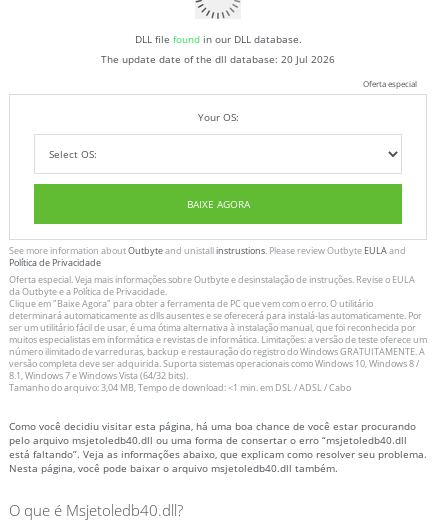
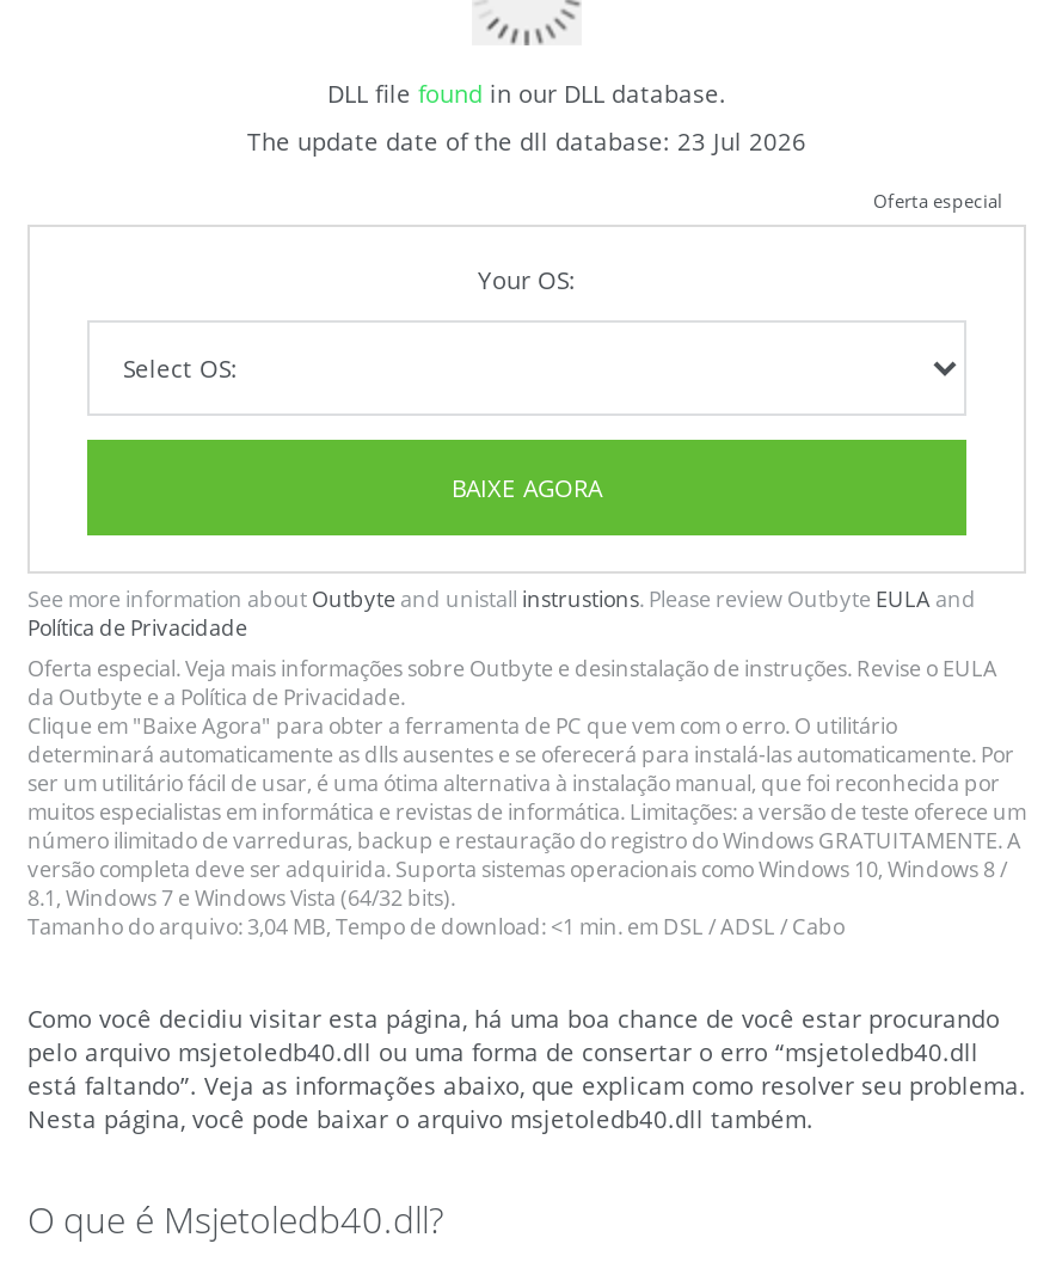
[101,52,335,66] The update date of the dll database: 20 Jul 2026 -> [247,125,806,158] The update date of the dll database: 23 Jul 2026

